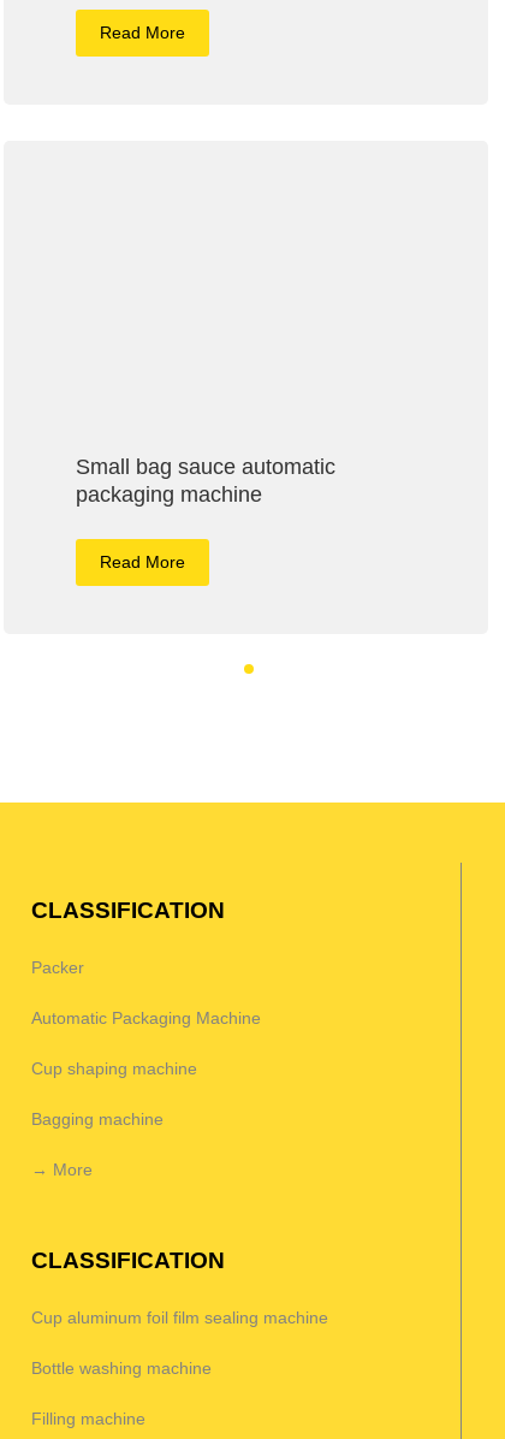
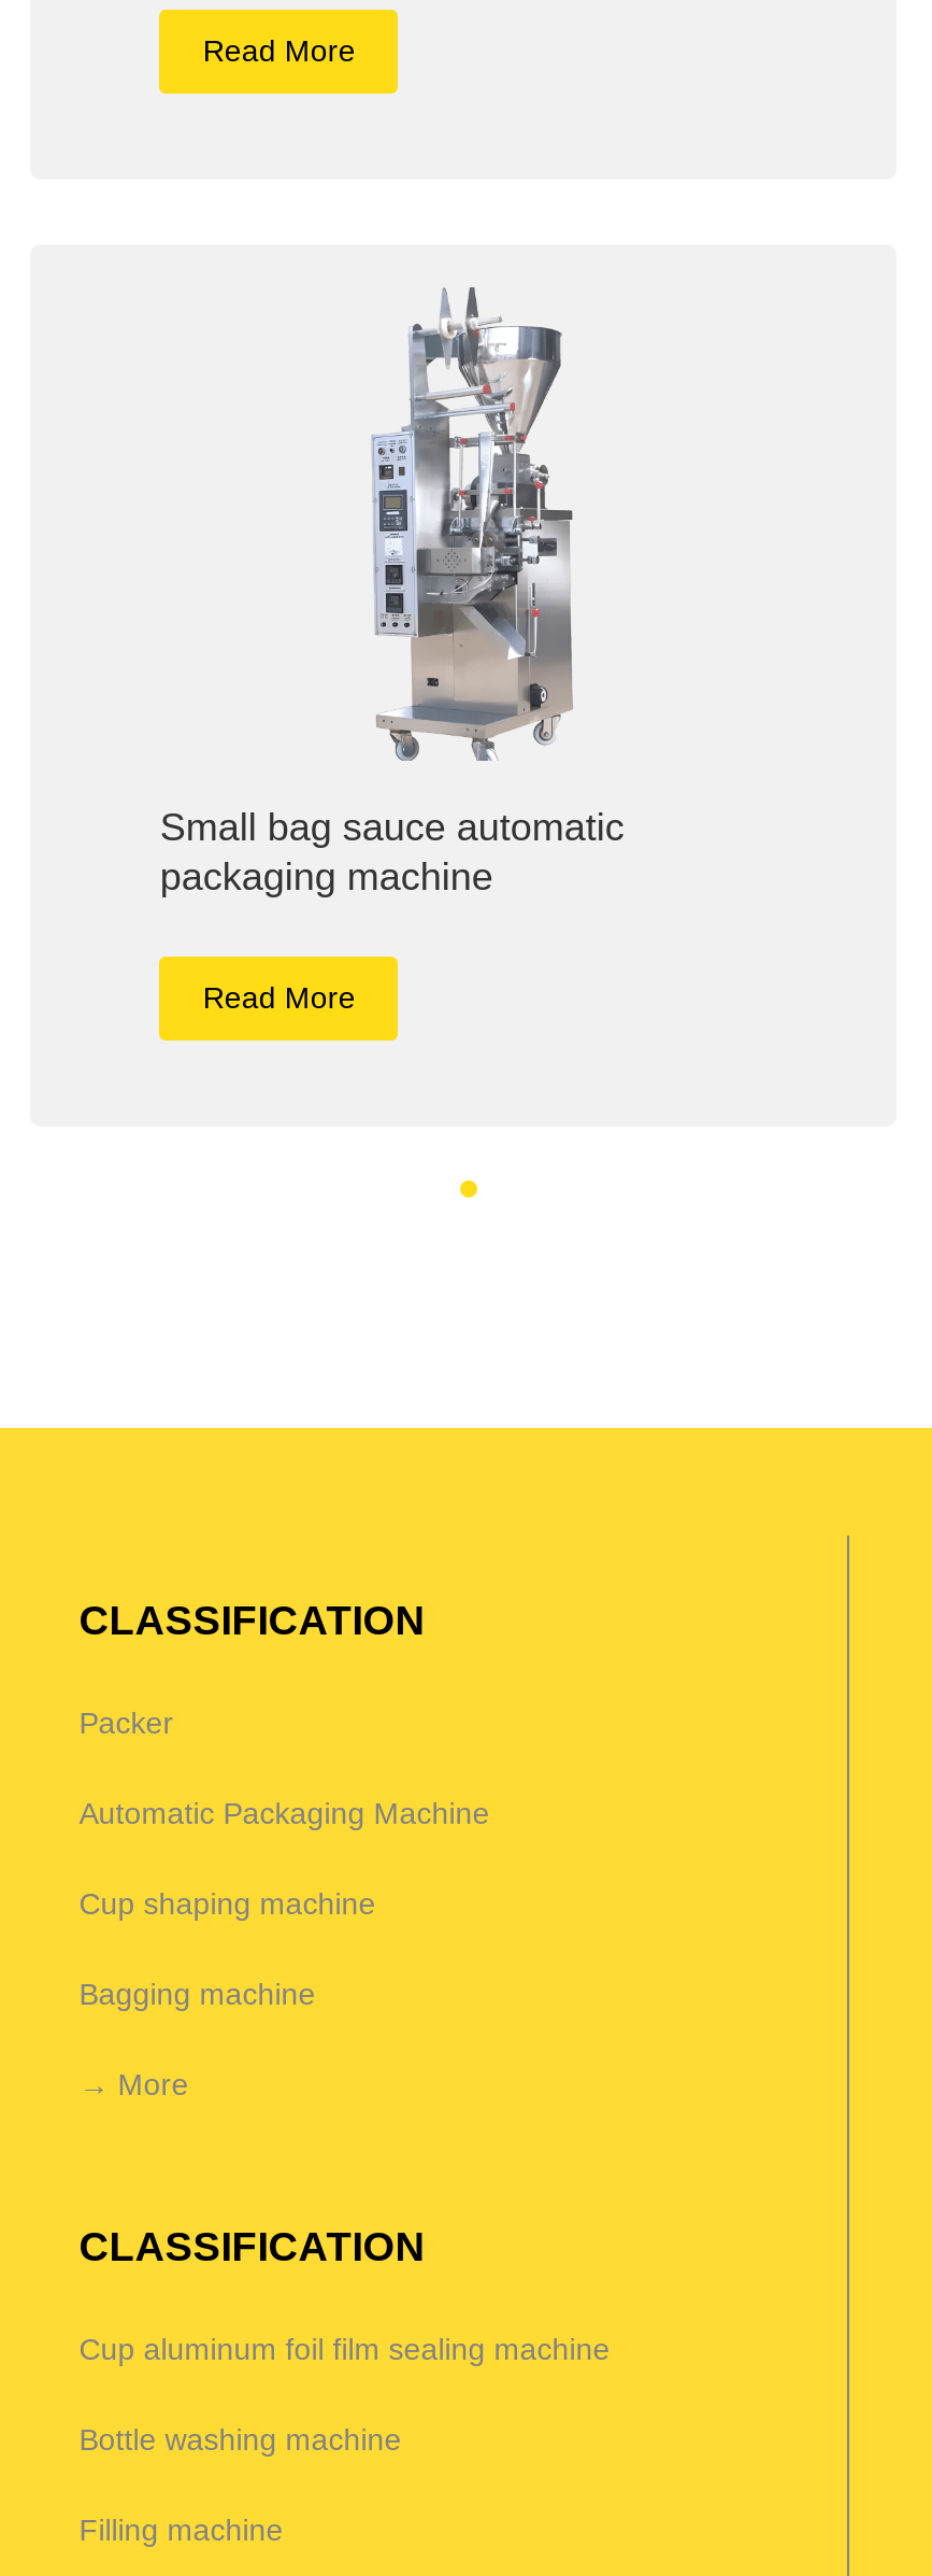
none -> [372,285,574,763] [image]

